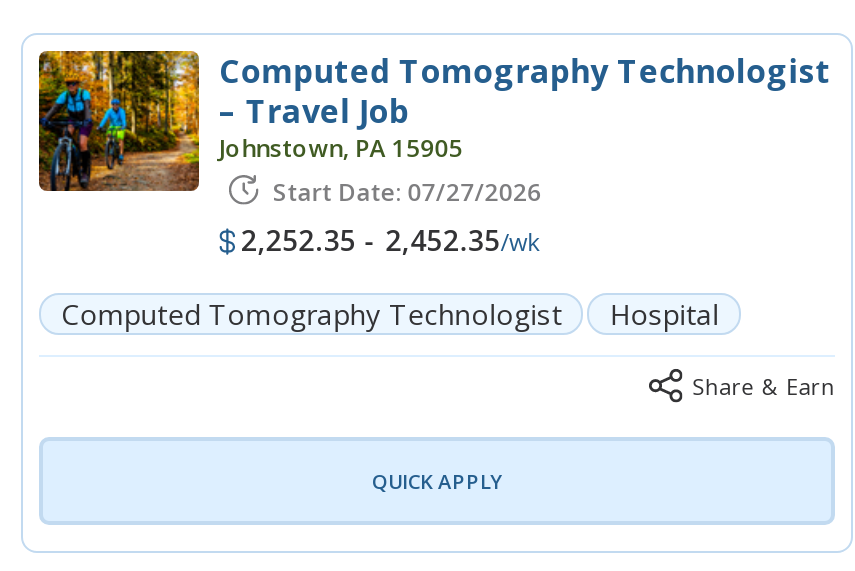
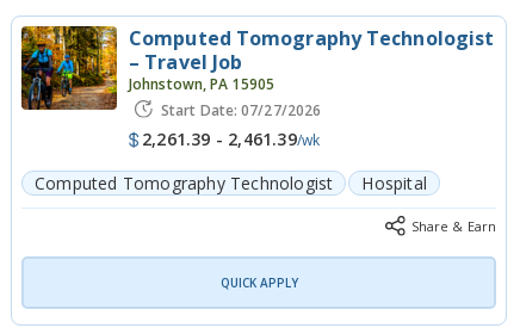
[241,221,540,259] 2,252.35 - 2,452.35/wk -> [142,128,320,151] 2,261.39 - 2,461.39/wk

